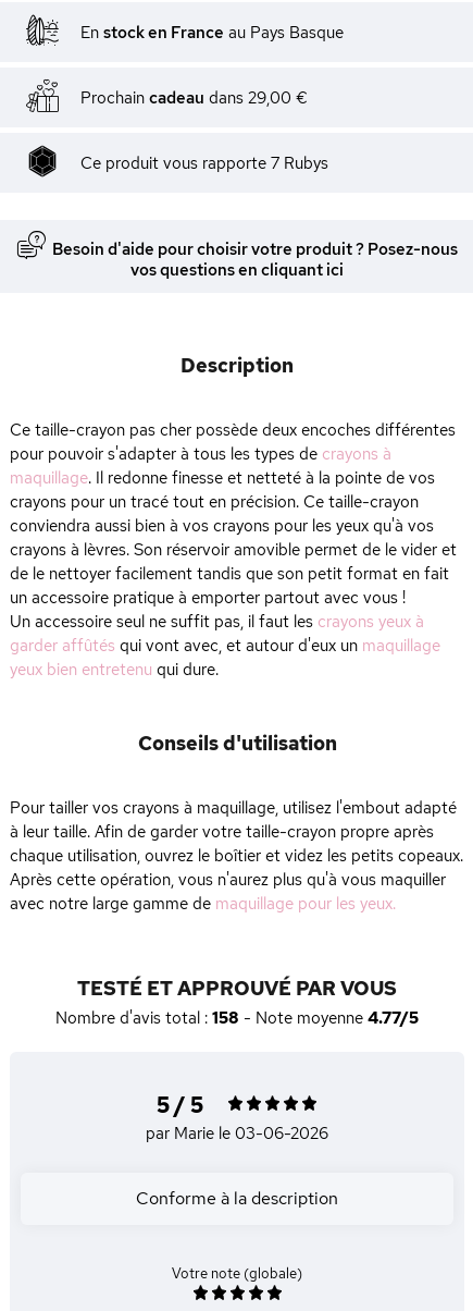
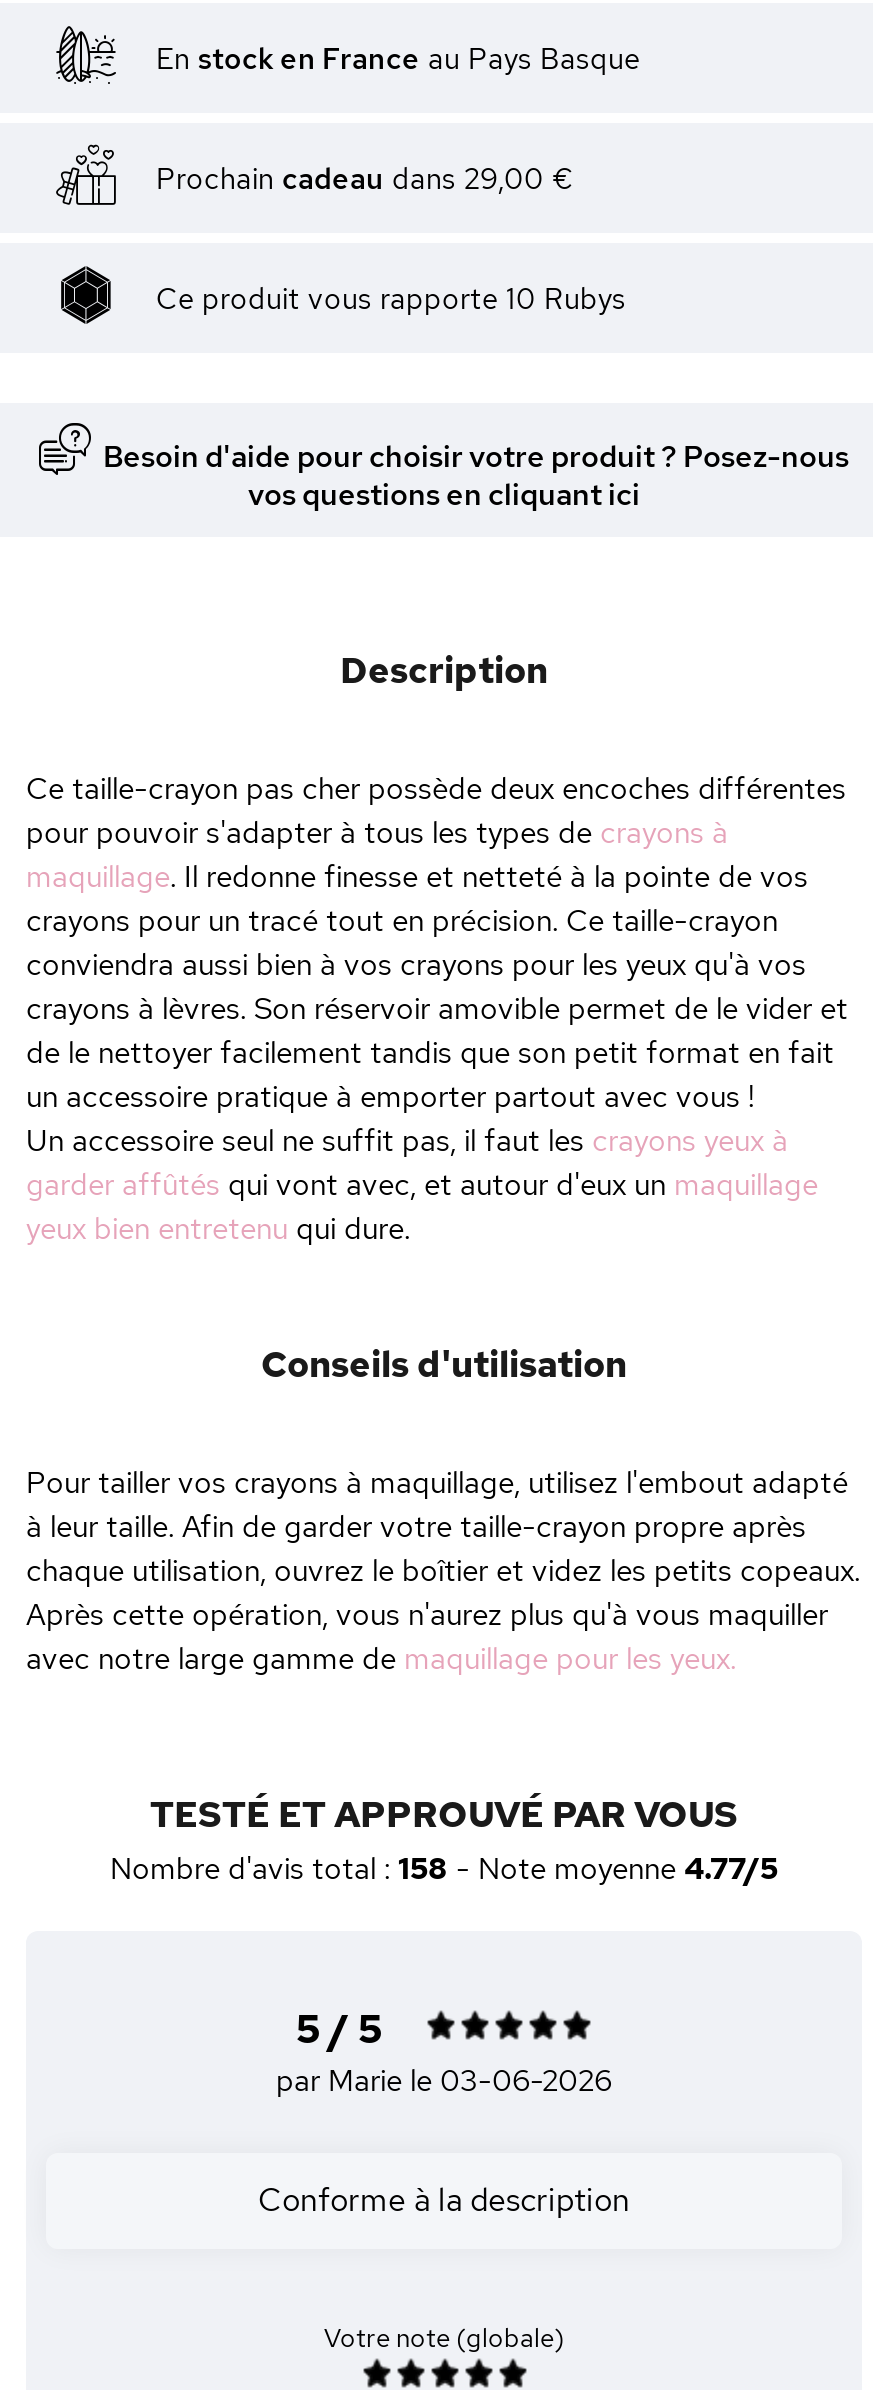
[80,152,328,173] Ce produit vous rapporte 7 Rubys -> [156,279,626,317] Ce produit vous rapporte 10 Rubys

